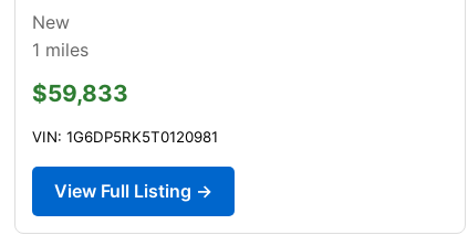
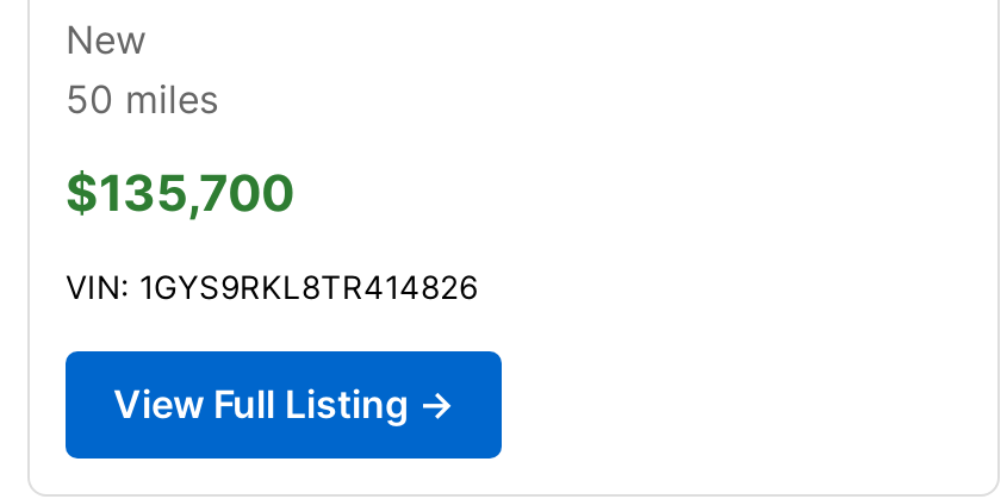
[32,39,89,61] 1 miles -> [66,75,218,122] 50 miles
[32,79,128,107] $59,833 -> [66,163,294,222] $135,700
[32,128,218,146] VIN: 1G6DP5RK5T0120981 -> [66,268,478,306] VIN: 1GYS9RKL8TR414826

